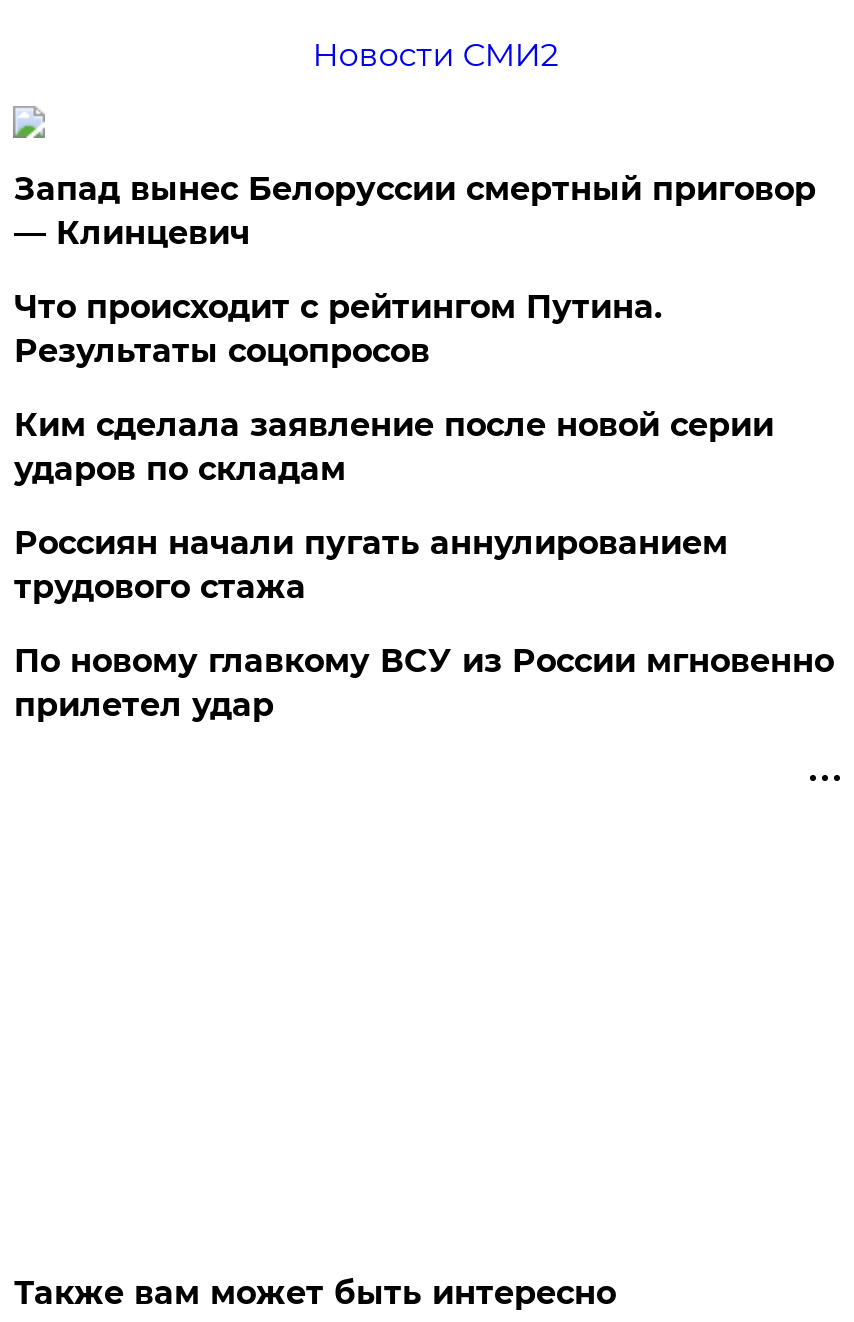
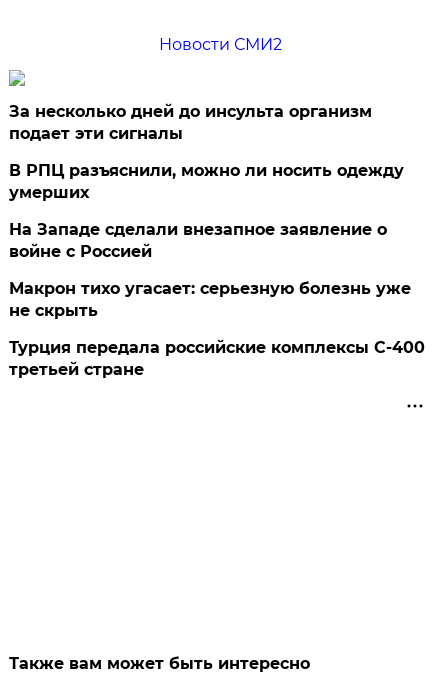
[14,169,816,251] Запад вынес Белоруссии смертный приговор | — Клинцевич -> [9,102,372,143] За несколько дней до инсульта организм | подает эти сигналы
[14,287,662,369] Что происходит с рейтингом Путина. | Результаты соцопросов -> [9,161,404,202] В РПЦ разъяснили, можно ли носить одежду | умерших
[14,405,774,487] Ким сделала заявление после новой серии | ударов по складам -> [9,220,387,261] На Западе сделали внезапное заявление о | войне с Россией
[14,523,728,605] Россиян начали пугать аннулированием | трудового стажа -> [9,279,411,320] Макрон тихо угасает: серьезную болезнь уже | не скрыть
[14,641,834,723] По новому главкому ВСУ из России мгновенно | прилетел удар -> [9,338,425,379] Турция передала российские комплексы С-400 | третьей стране

